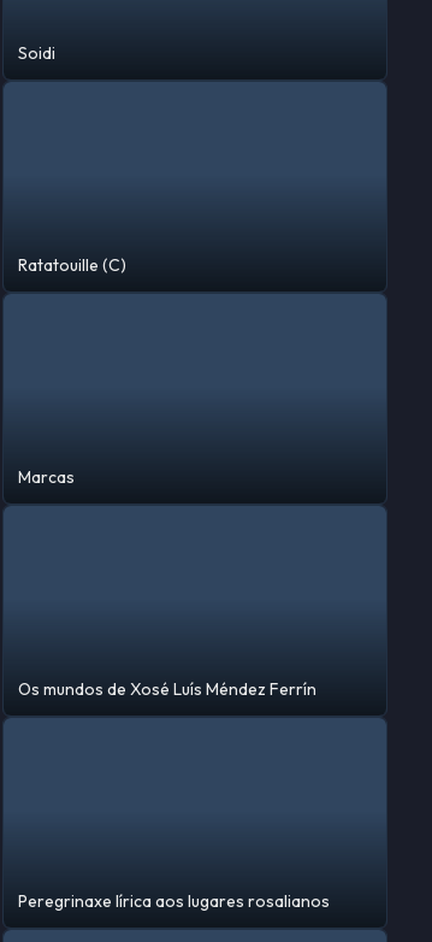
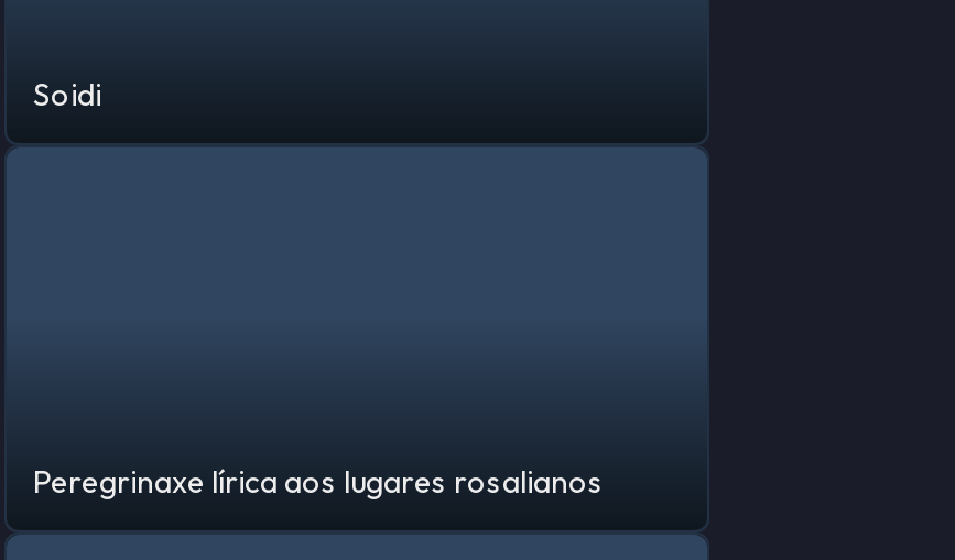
[18,254,126,276] Ratatouille (C) -> none
[18,466,75,488] Marcas -> none
[18,678,316,700] Os mundos de Xosé Luís Méndez Ferrín -> none

